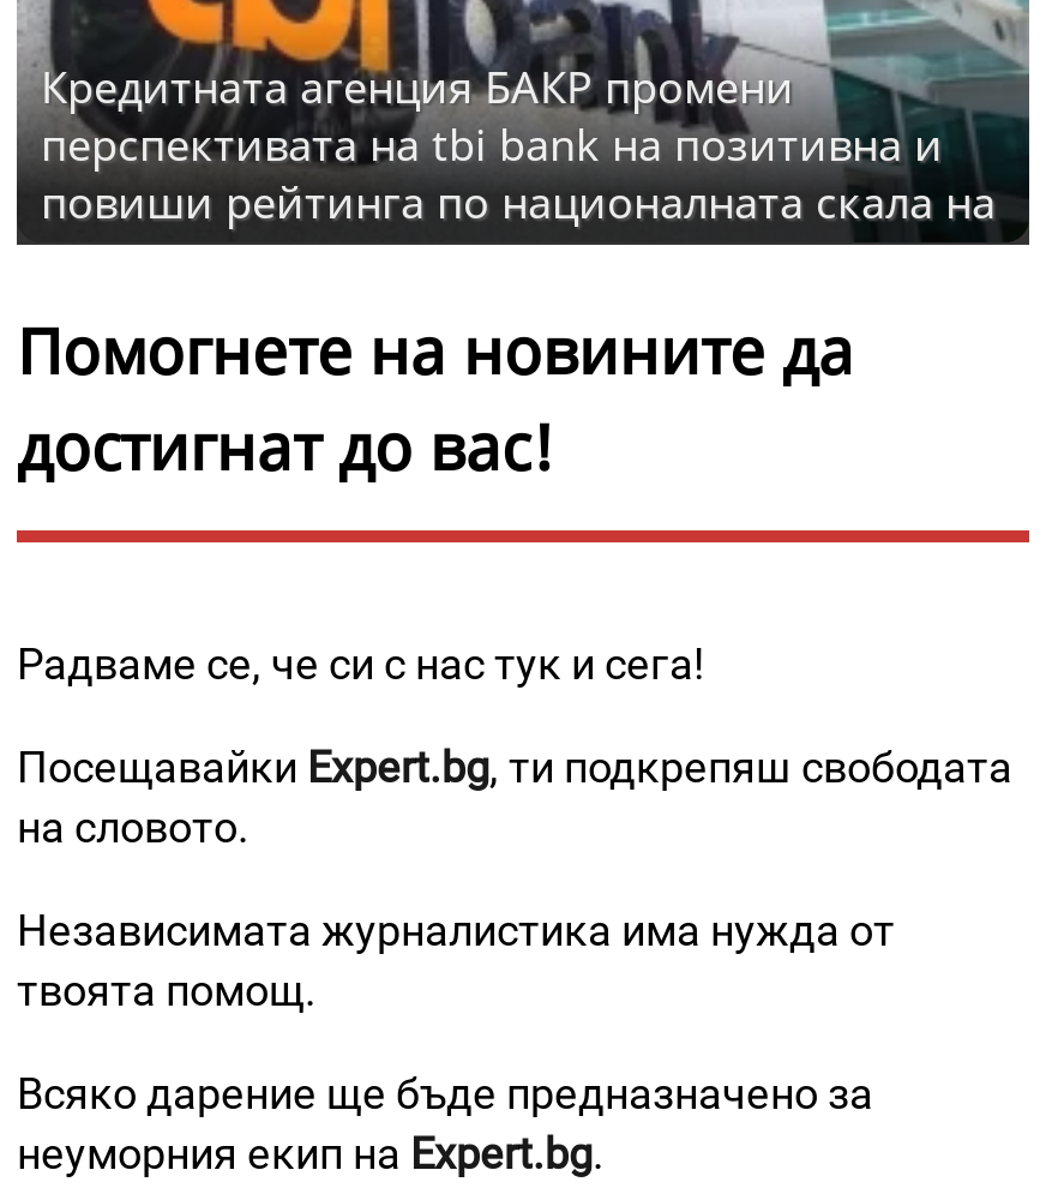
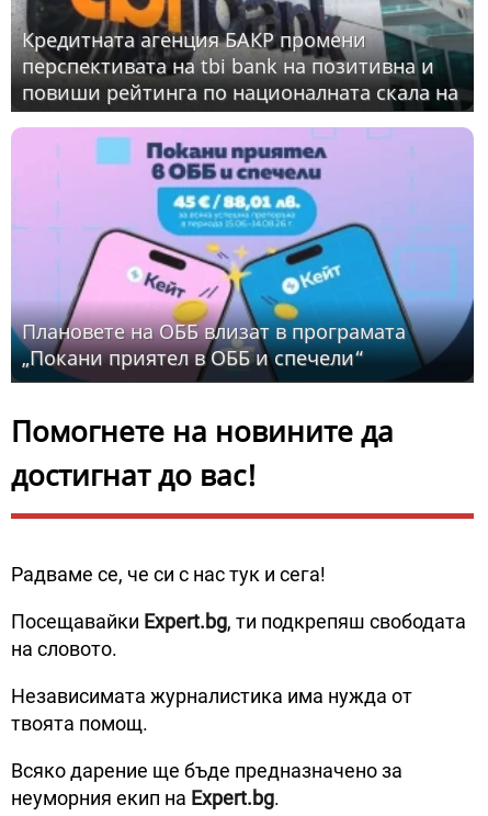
none -> [12,127,474,384] [image] | Плановете на ОББ влизат в програмата | „Покани приятел в ОББ и спечели“

